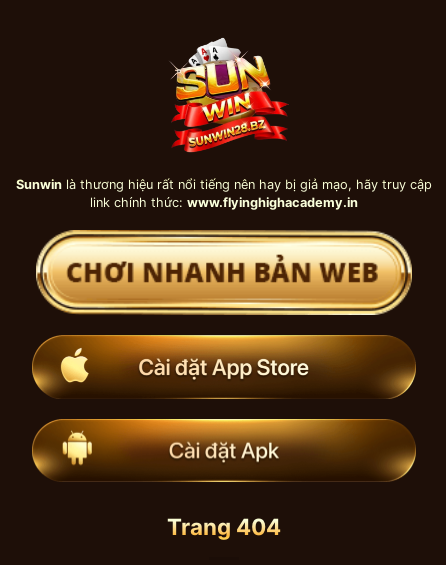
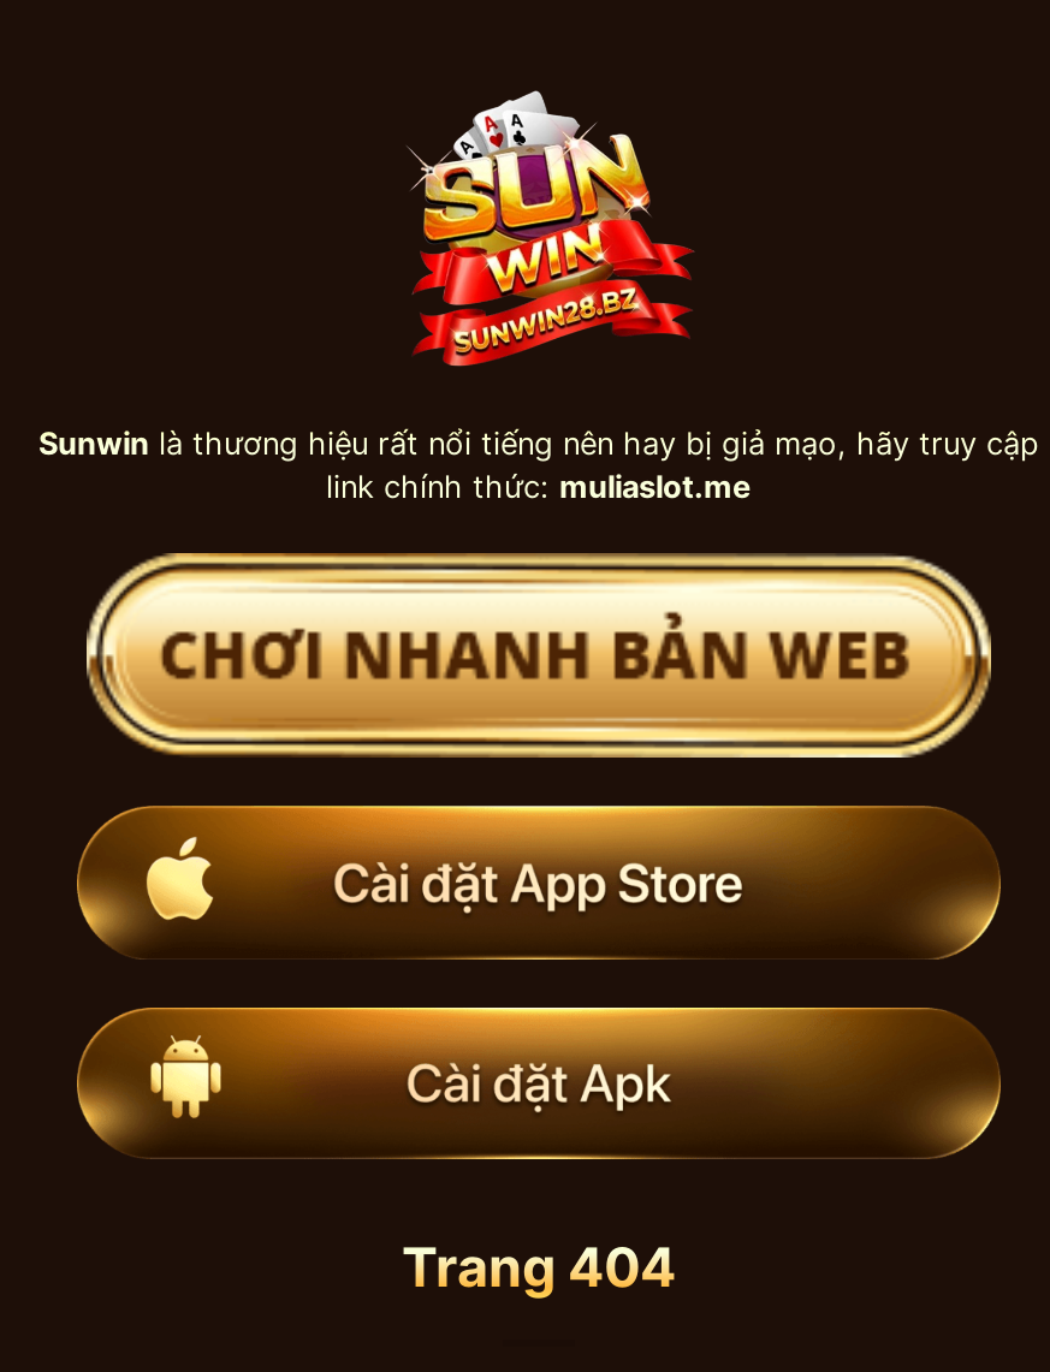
[90,195,358,210] link chính thức: www.flyinghighacademy.in -> [326,469,752,505] link chính thức: muliaslot.me

